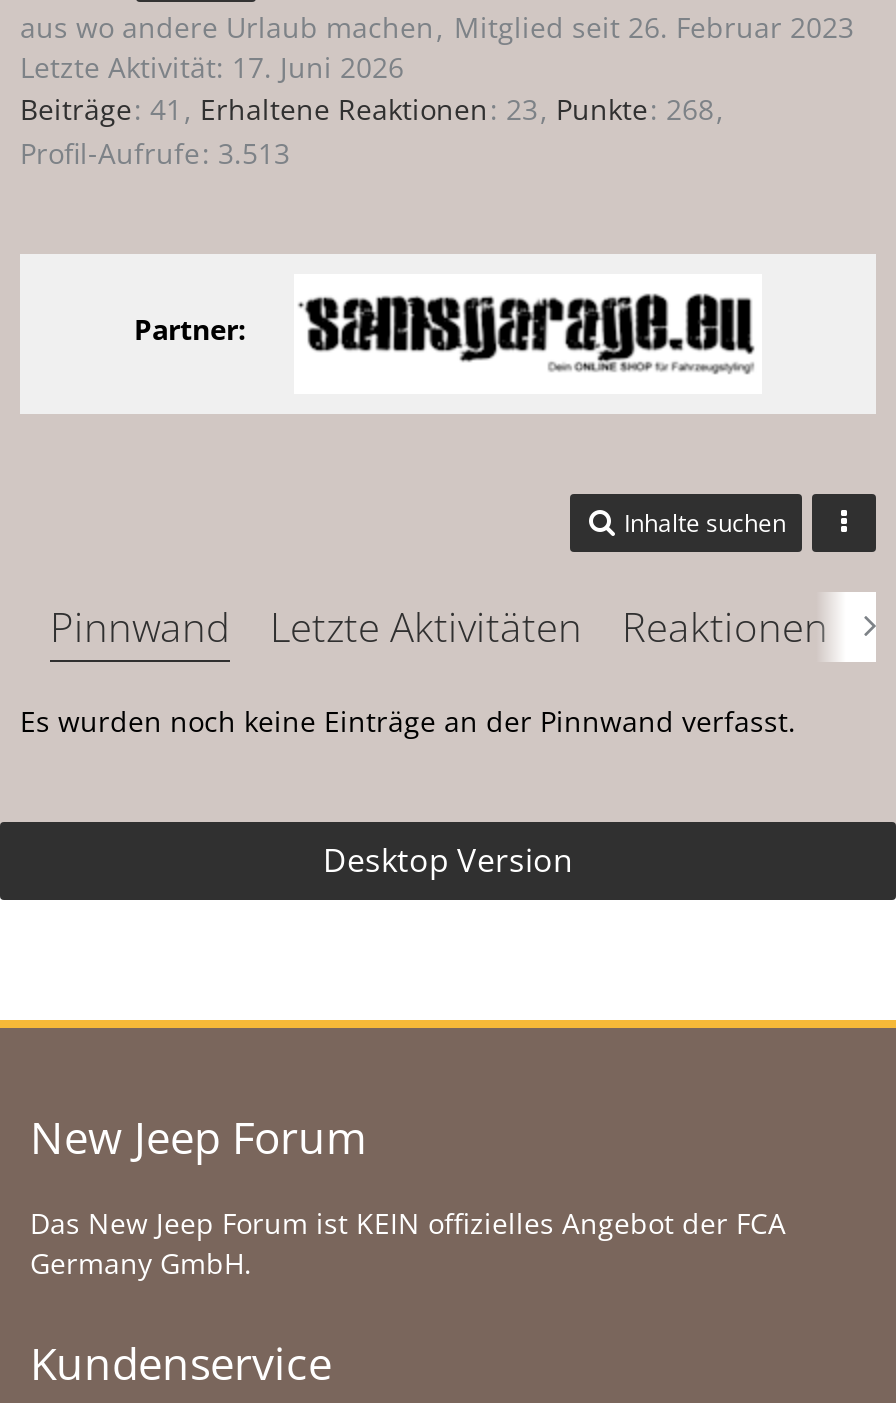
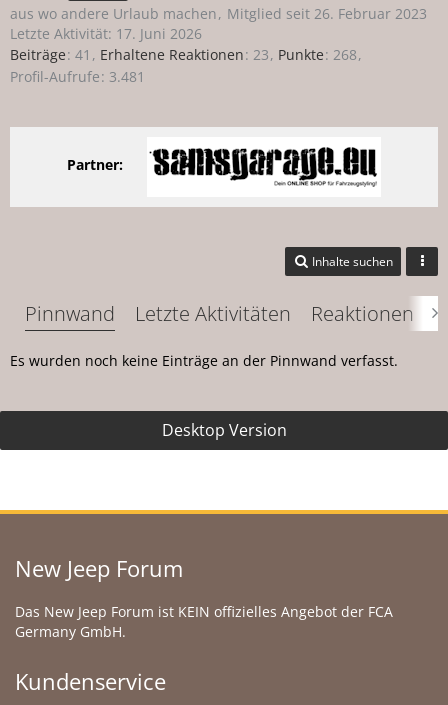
[20,133,290,171] Profil-Aufrufe 3.513 -> [10,66,145,85] Profil-Aufrufe 3.481

